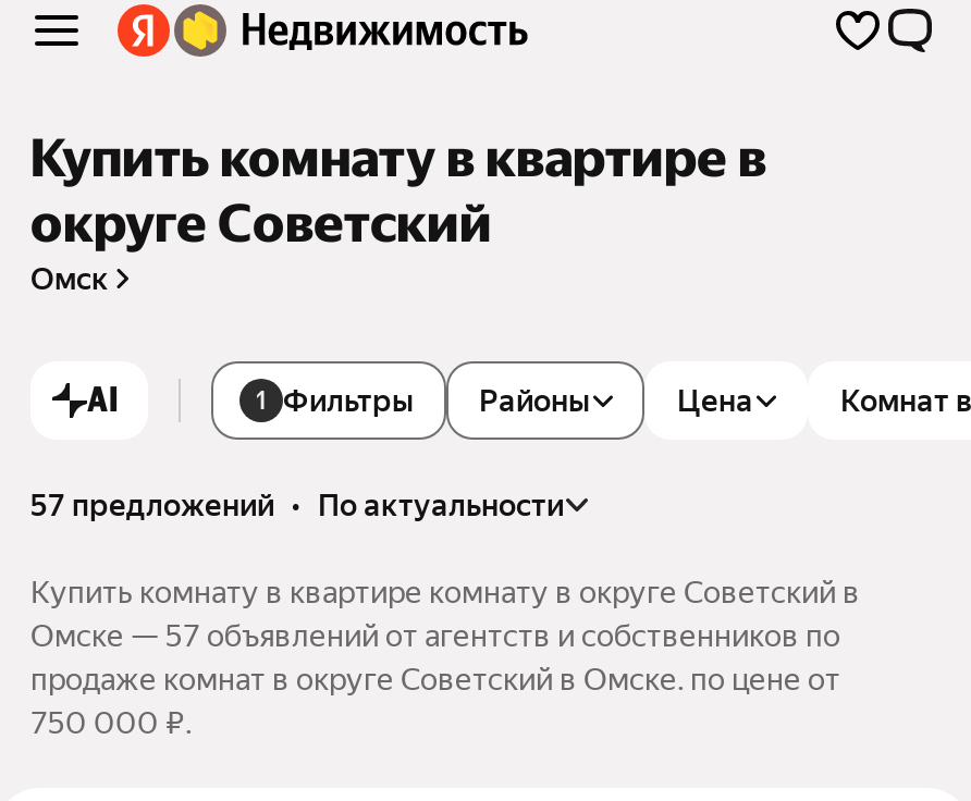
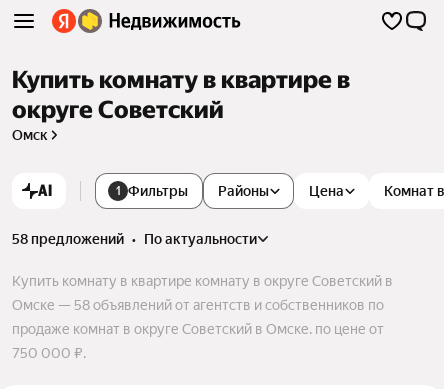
[30,487,564,522] 57 предложений • по актуальности -> [12,231,257,247] 58 предложений • по актуальности
[30,618,840,653] Омске — 57 объявлений от агентств и собственников по -> [12,297,384,313] Омске — 58 объявлений от агентств и собственников по

